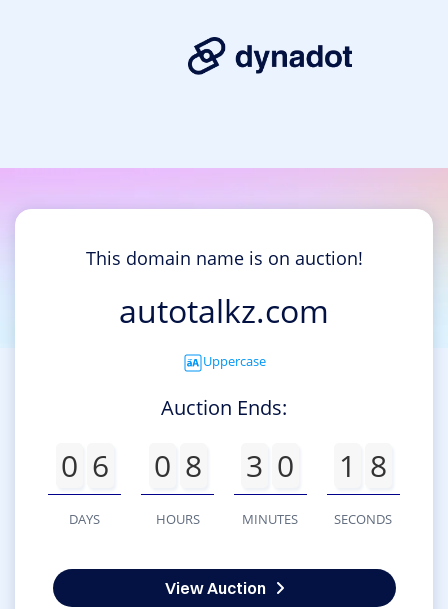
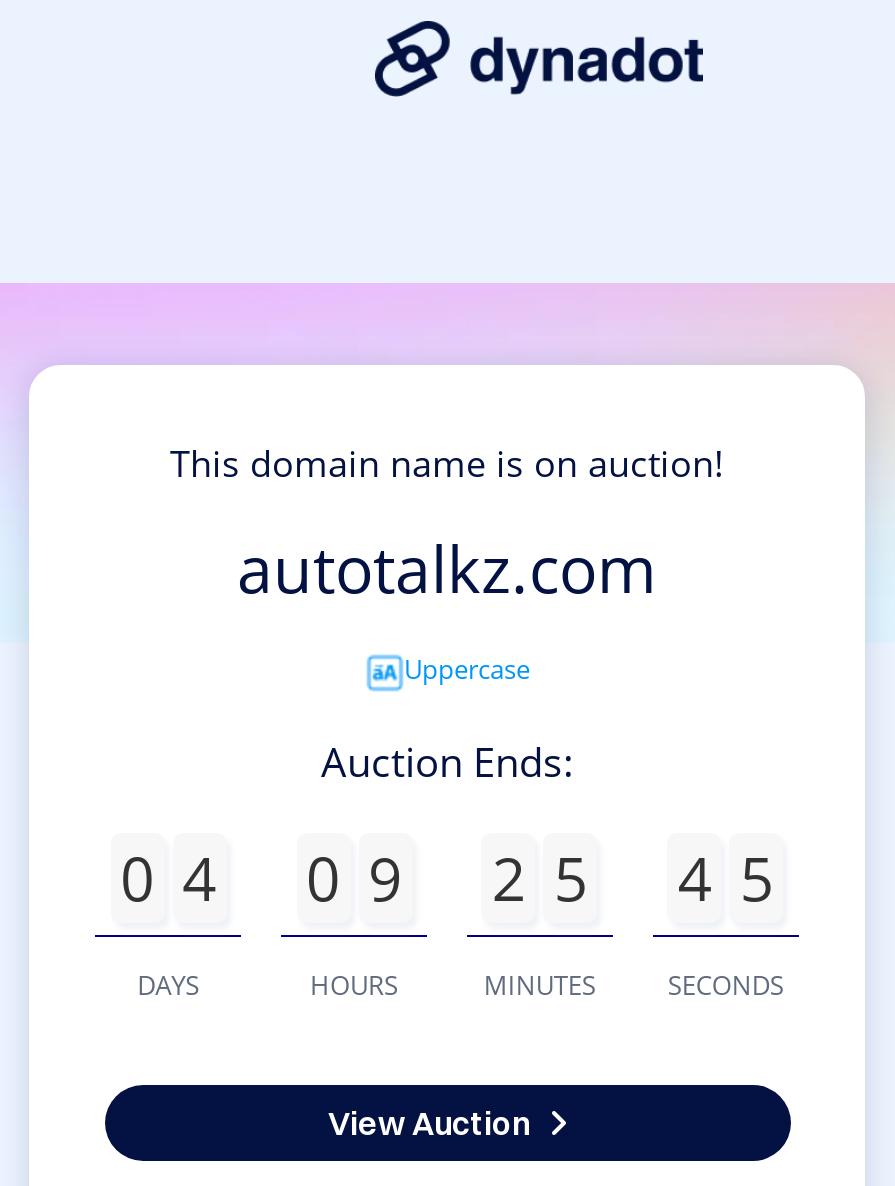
[61,445,109,486] 0 6 -> [120,837,216,919] 0 4
[153,445,201,486] 0 8 -> [306,837,402,919] 0 9
[246,445,294,486] 3 0 -> [492,837,588,919] 2 5
[339,445,387,486] 1 8 -> [678,837,774,919] 4 5

